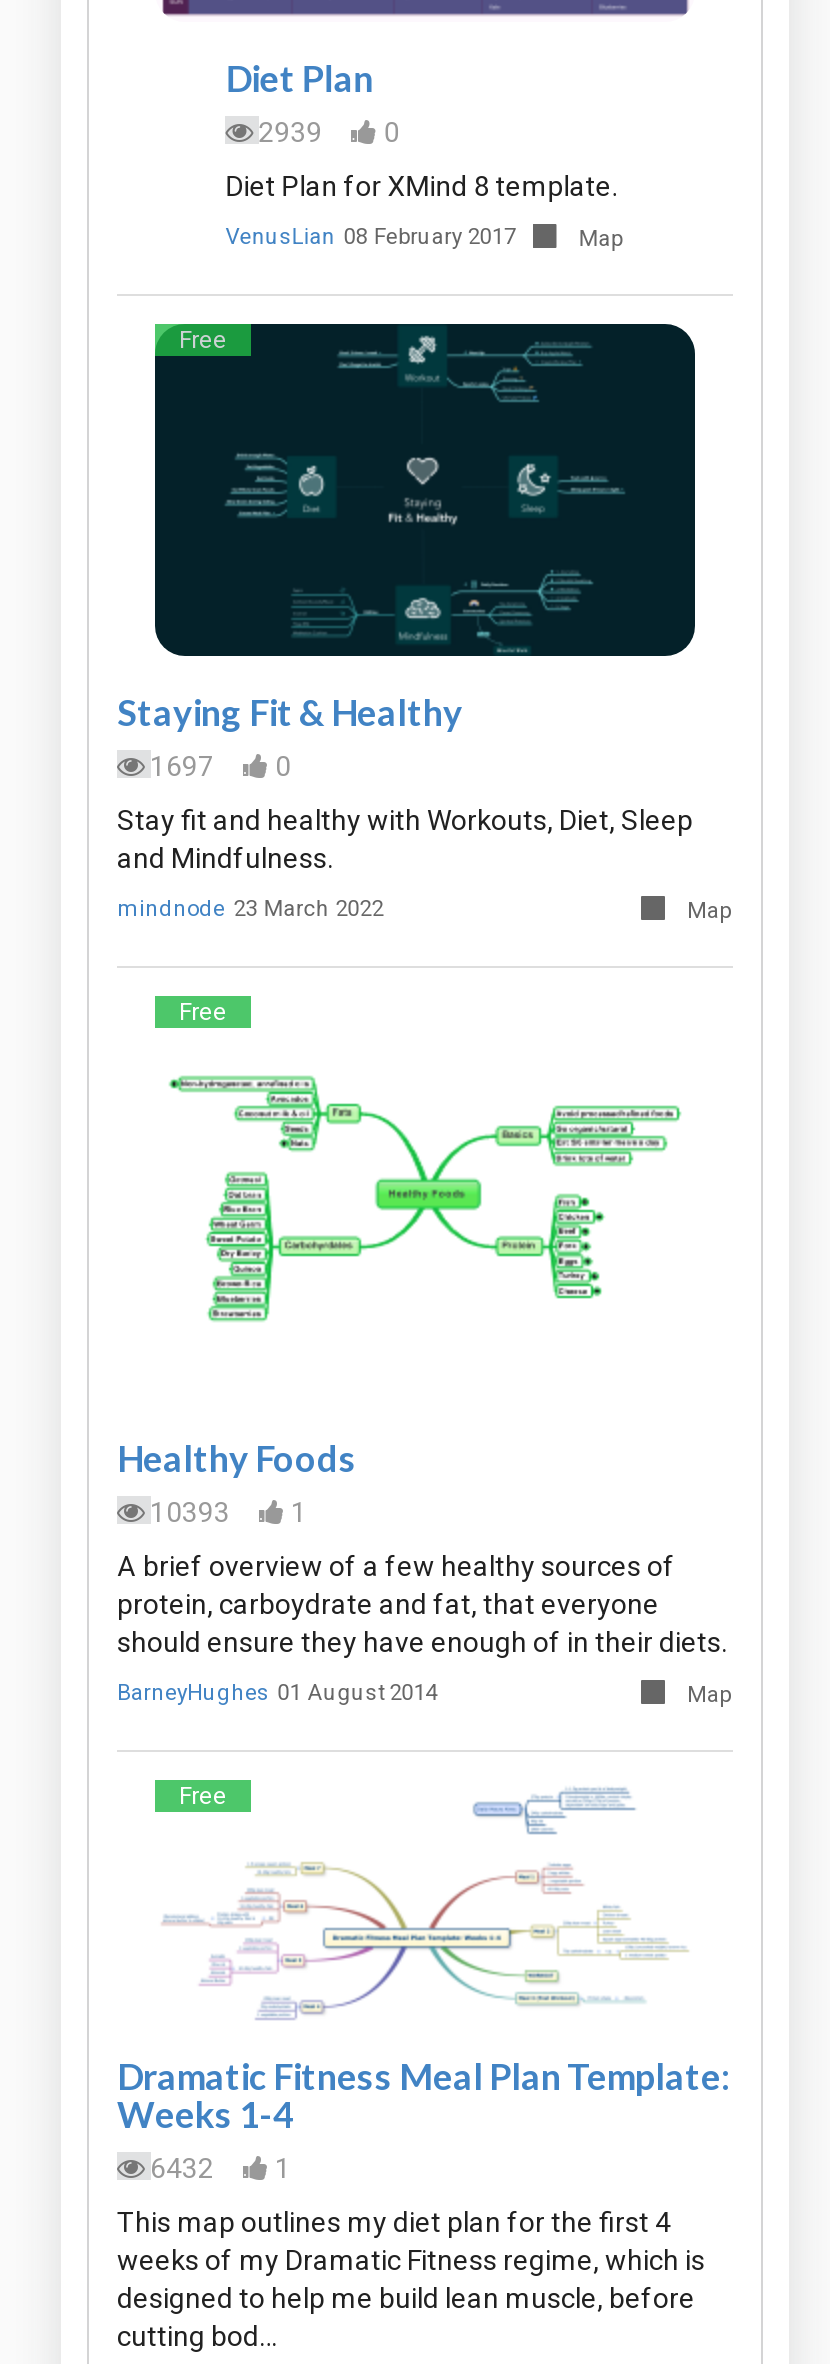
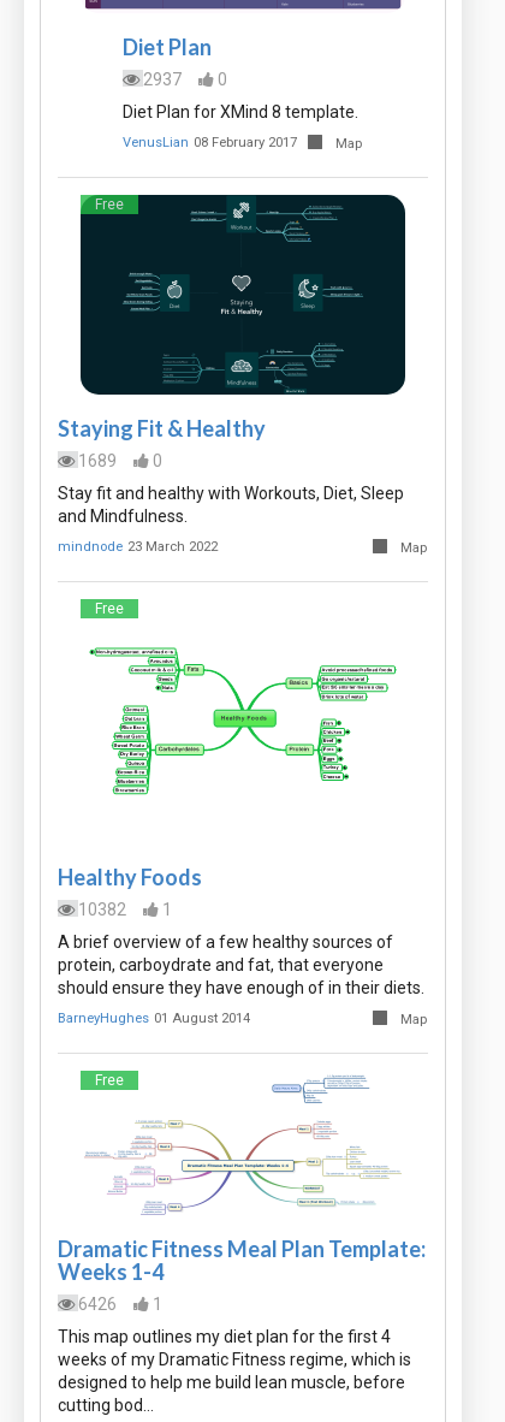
[258,115,399,147] 2939 0 -> [143,69,227,89] 2937 0
[150,749,291,781] 1697 0 -> [78,451,162,470] 1689 0
[150,1495,307,1527] 10393 1 -> [78,899,172,919] 10382 1
[150,2152,291,2184] 6432 1 -> [78,1294,162,1313] 6426 1

